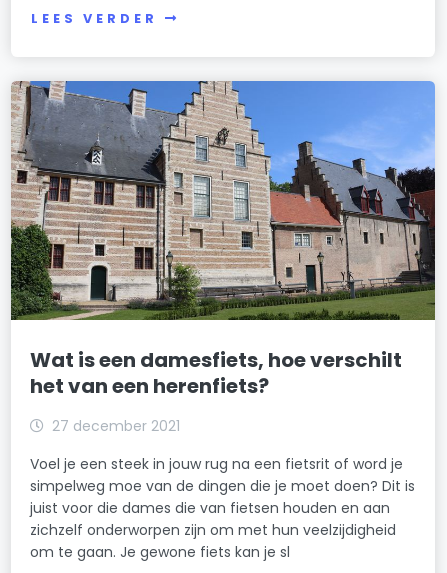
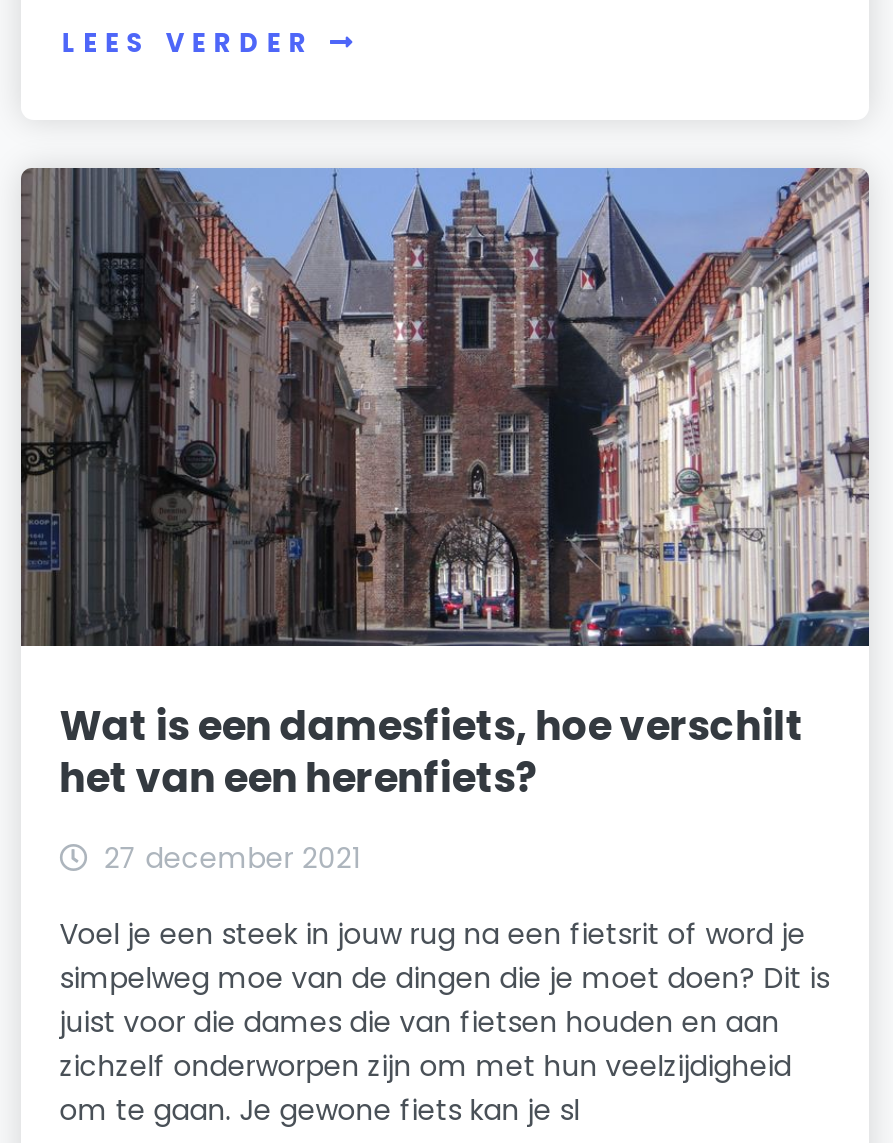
[10,80,436,321] [image] -> [19,166,871,648] [image]

